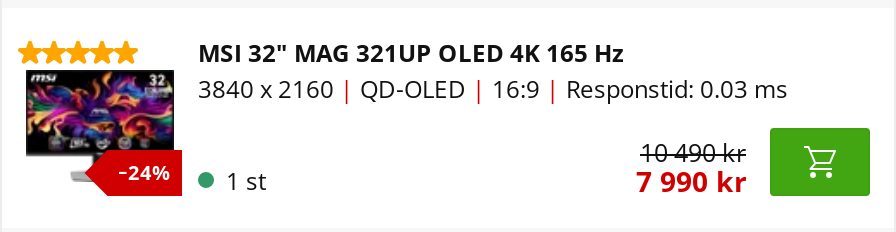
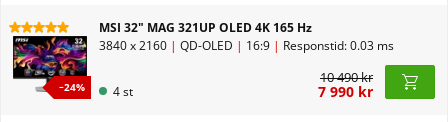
[226,164,266,198] 1 st -> [113,83,133,100] 4 st

